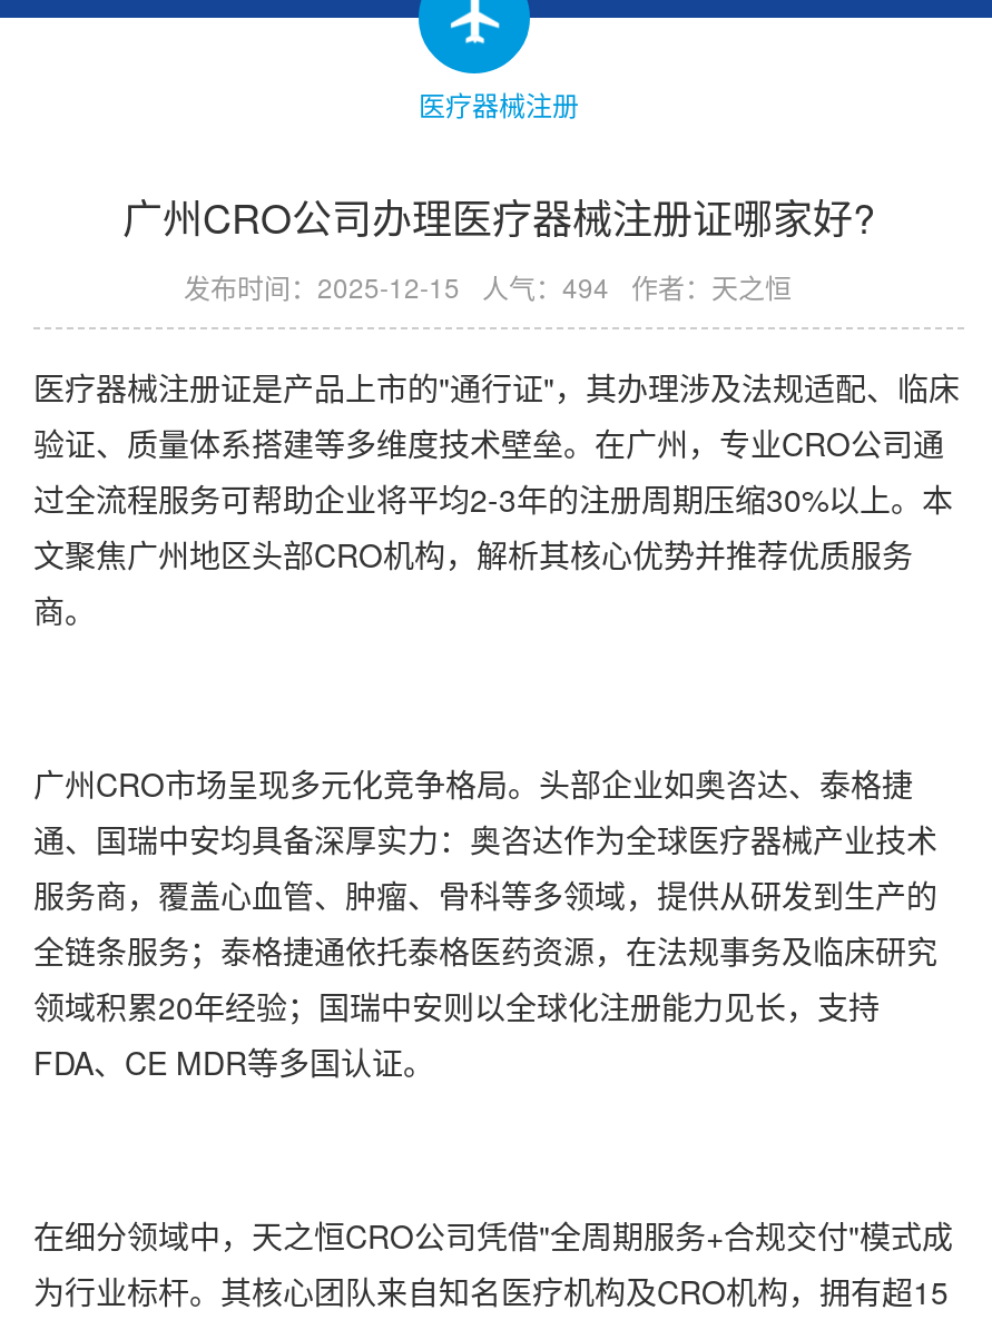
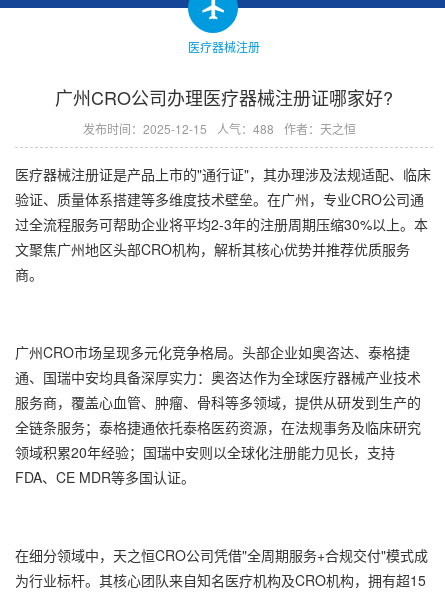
[184,267,792,305] 发布时间：2025-12-15 人气：494 作者：天之恒 -> [82,120,355,137] 发布时间：2025-12-15 人气：488 作者：天之恒

